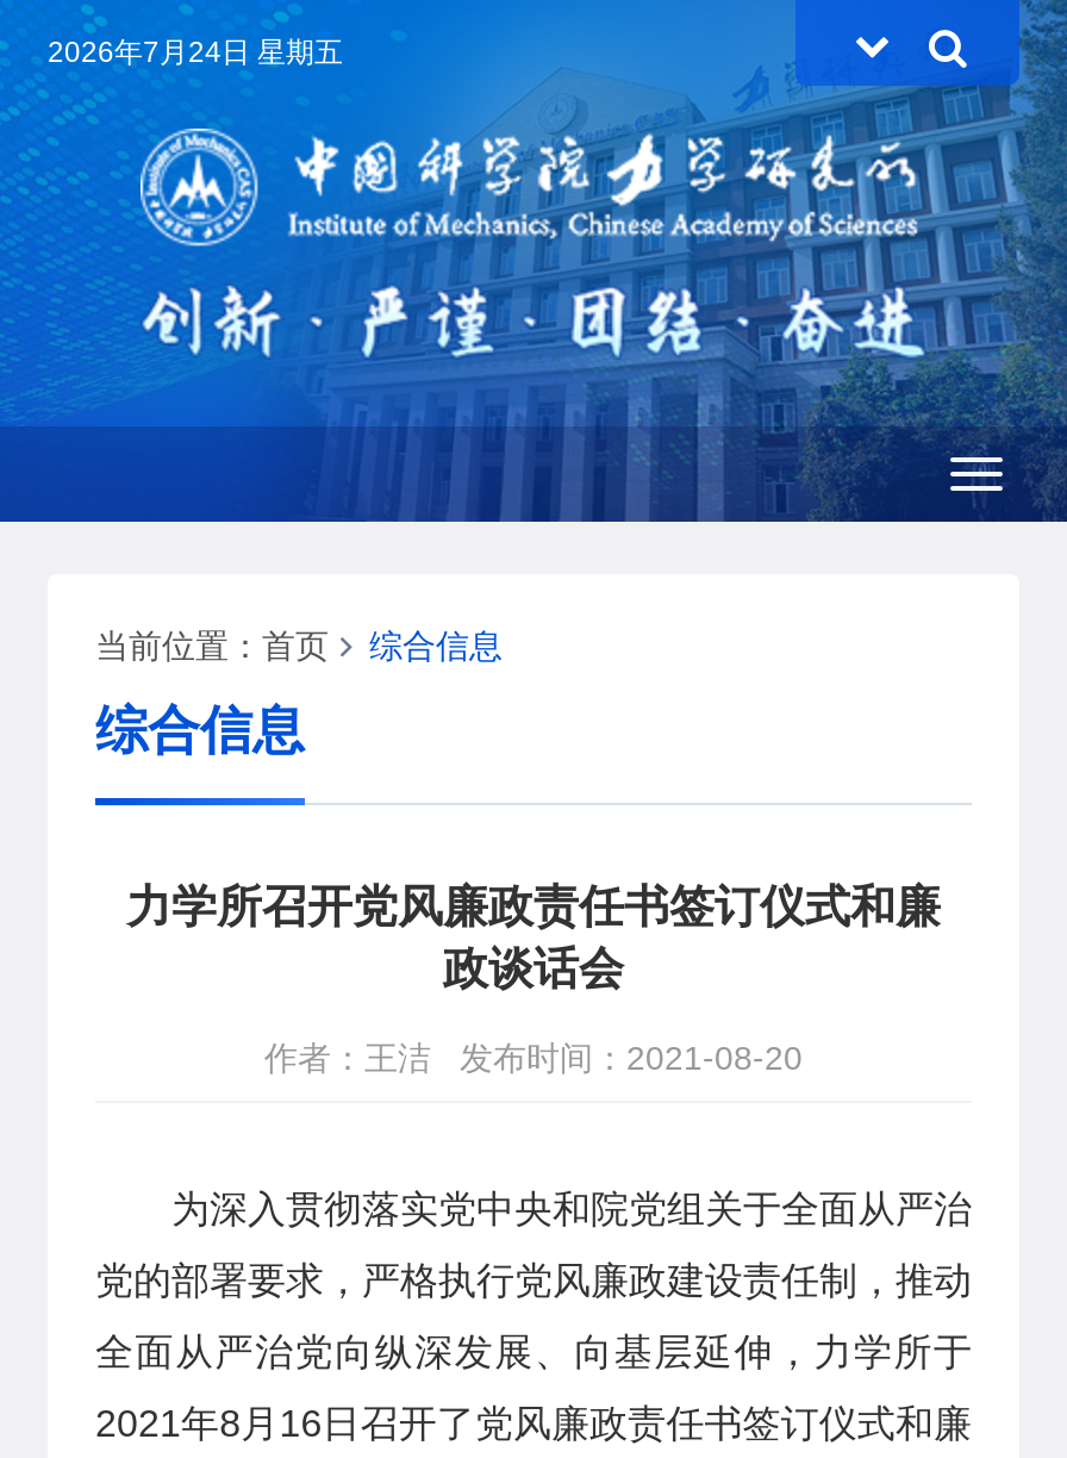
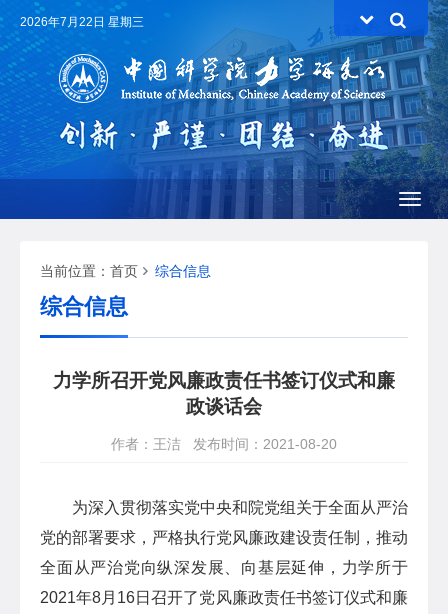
[48,36,343,69] 2026年7月24日 星期五 -> [20,15,144,29] 2026年7月22日 星期三

